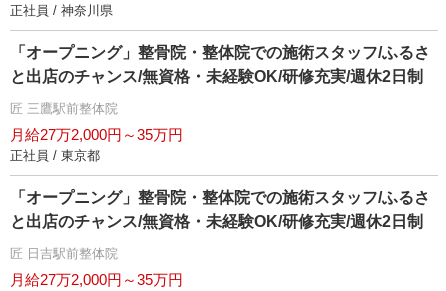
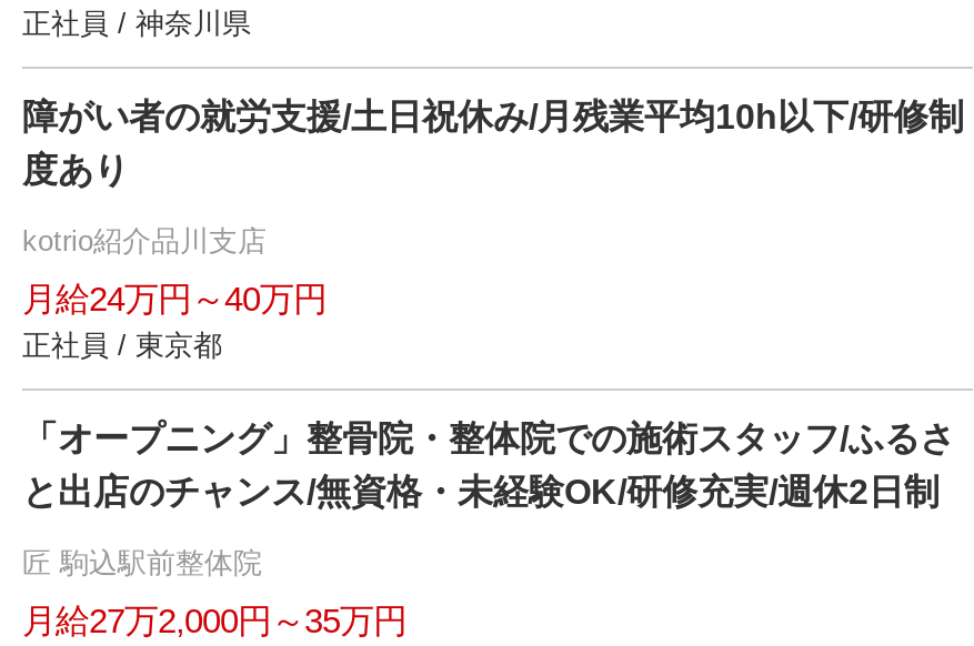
[10,44,430,85] 「オープニング」整骨院・整体院での施術スタッフ/ふるさ | と出店のチャンス/無資格・未経験OK/研修充実/週休2日制 -> [22,98,964,189] 障がい者の就労支援/土日祝休み/月残業平均10h以下/研修制 | 度あり
[10,101,118,116] 匠 三鷹駅前整体院 -> [22,225,267,258] kotrio紹介品川支店
[10,126,183,143] 月給27万2,000円～35万円 -> [22,280,327,318] 月給24万円～40万円
[10,246,118,261] 匠 日吉駅前整体院 -> [22,547,262,580] 匠 駒込駅前整体院

